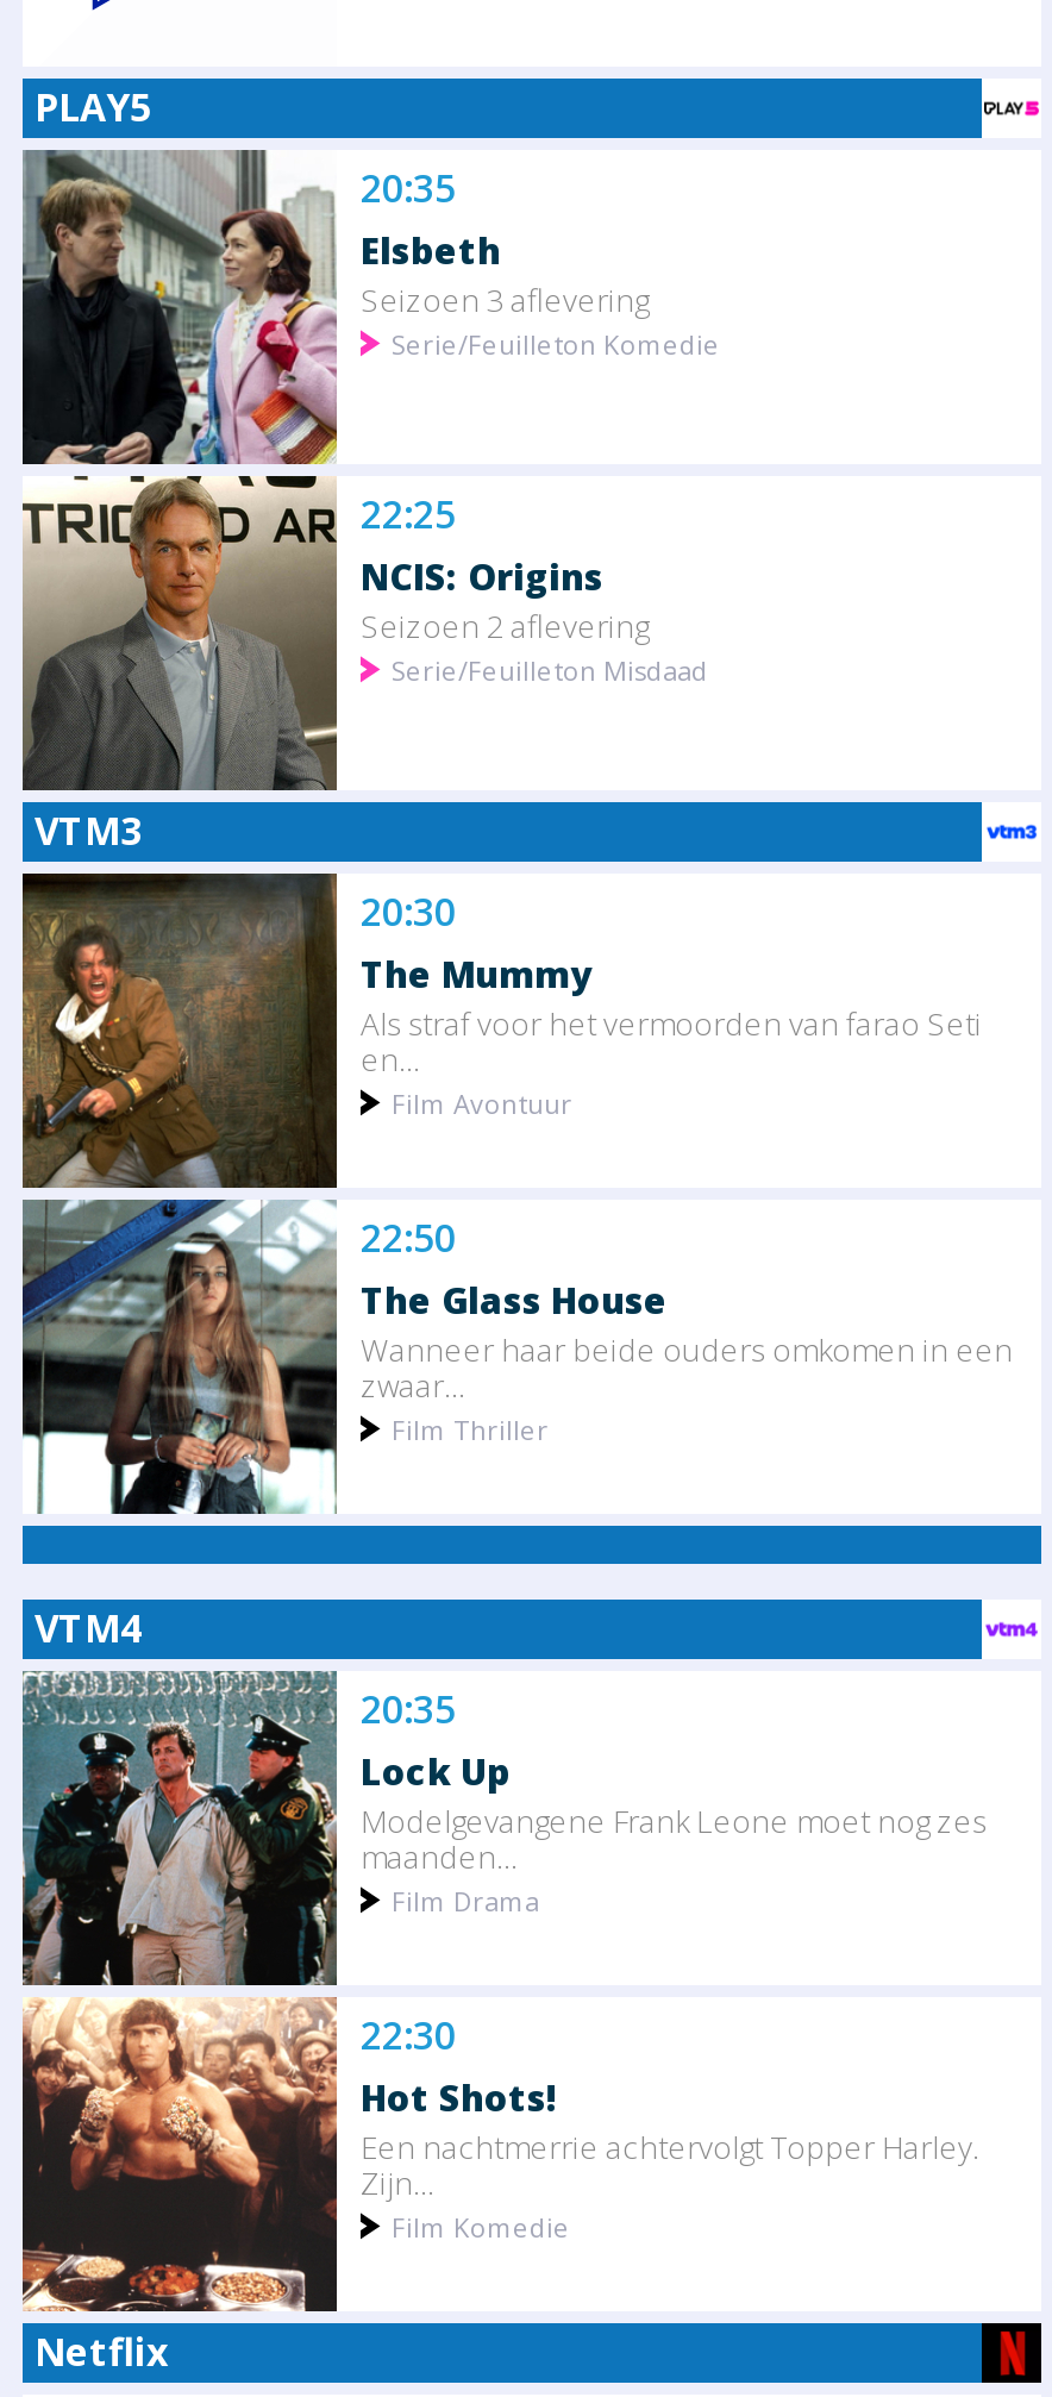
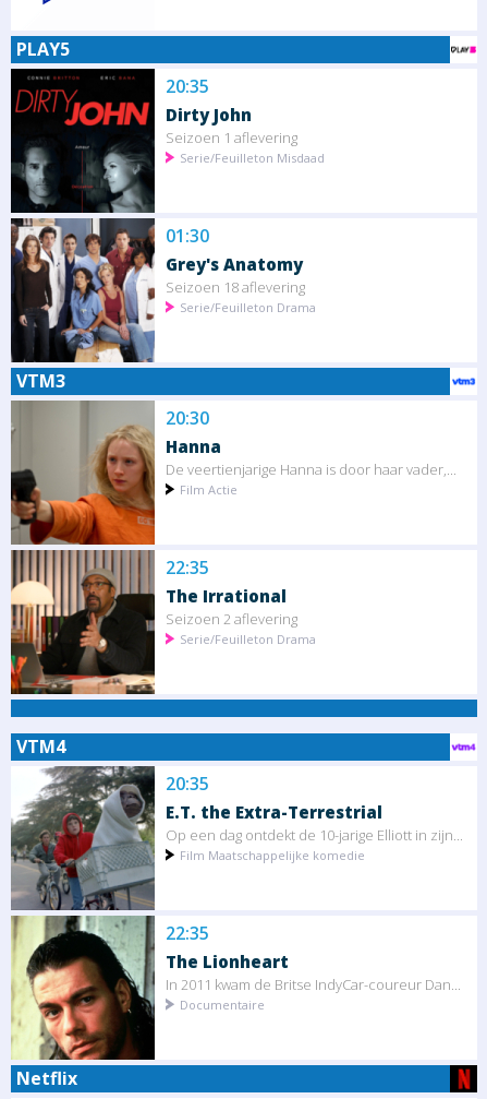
[20,148,720,790] [image] | Elsbeth | Seizoen 3 aflevering | Serie/Feuilleton Komedie | 22:25 | NCIS: Origins -> [10,68,297,362] [image] | Dirty John | Seizoen 1 aflevering
moved [361,605,649,648] -> [166,609,297,629]: Seizoen 2 aflevering
moved [392,652,708,688] -> [180,150,325,166]: Serie/Feuilleton Misdaad
none -> [166,224,316,316] 01:30 | Grey's Anatomy | Seizoen 18 aflevering | Serie/Feuilleton Drama
[20,874,982,1516] [image] | The Mummy | Als straf voor het vermoorden van farao Seti | en... | Film Avontuur -> [10,402,456,695] [image] | Hanna | De veertienjarige Hanna is door haar vader,... | Film Actie
[361,1212,1013,1447] 22:50 | The Glass House | Wanneer haar beide ouders omkomen in een | zwaar... | Film Thriller -> [166,556,316,647] 22:35 | The Irrational | Serie/Feuilleton Drama
[20,1669,987,2314] [image] | Lock Up | Modelgevangene Frank Leone moet nog zes | maanden... | Film Drama -> [11,766,463,1061] [image] | E.T. the Extra-Terrestrial | Op een dag ontdekt de 10-jarige Elliott in zijn... | Film Maatschappelijke komedie
[361,2009,979,2245] 22:30 | Hot Shots! | Een nachtmerrie achtervolgt Topper Harley. | Zijn... | Film Komedie -> [166,921,461,1013] 22:35 | The Lionheart | In 2011 kwam de Britse IndyCar-coureur Dan... | Documentaire

